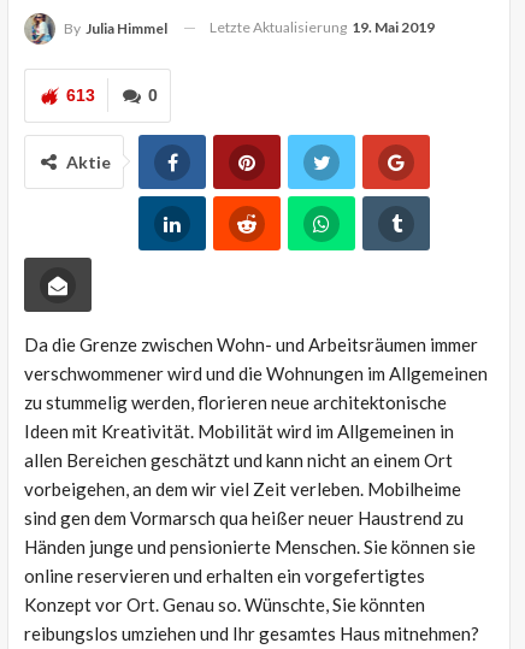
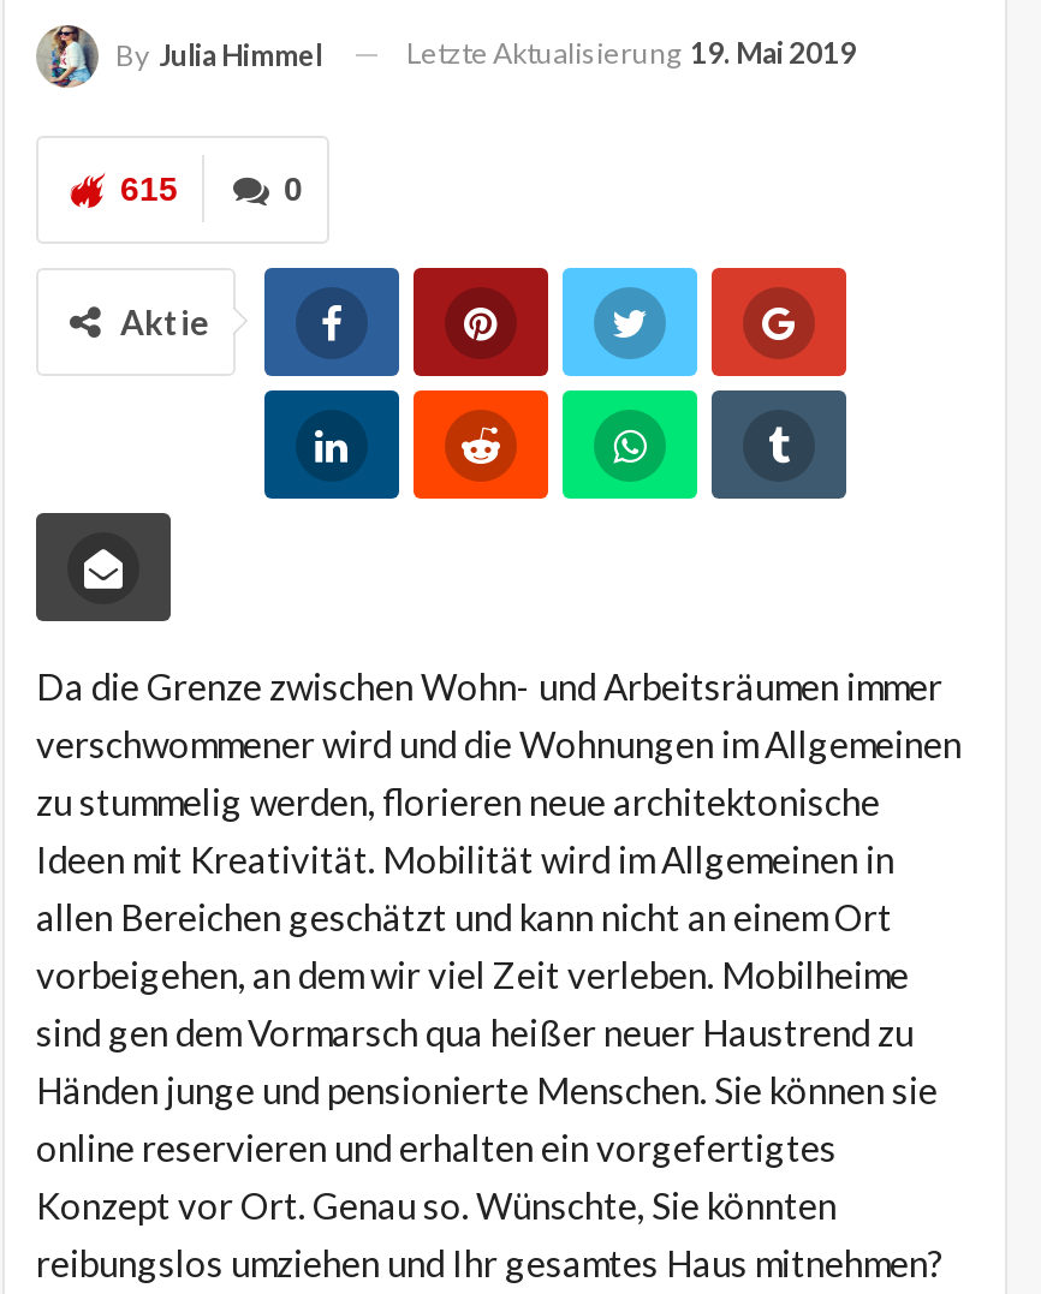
[66,85,95,104] 613 -> [120,168,178,207] 615

